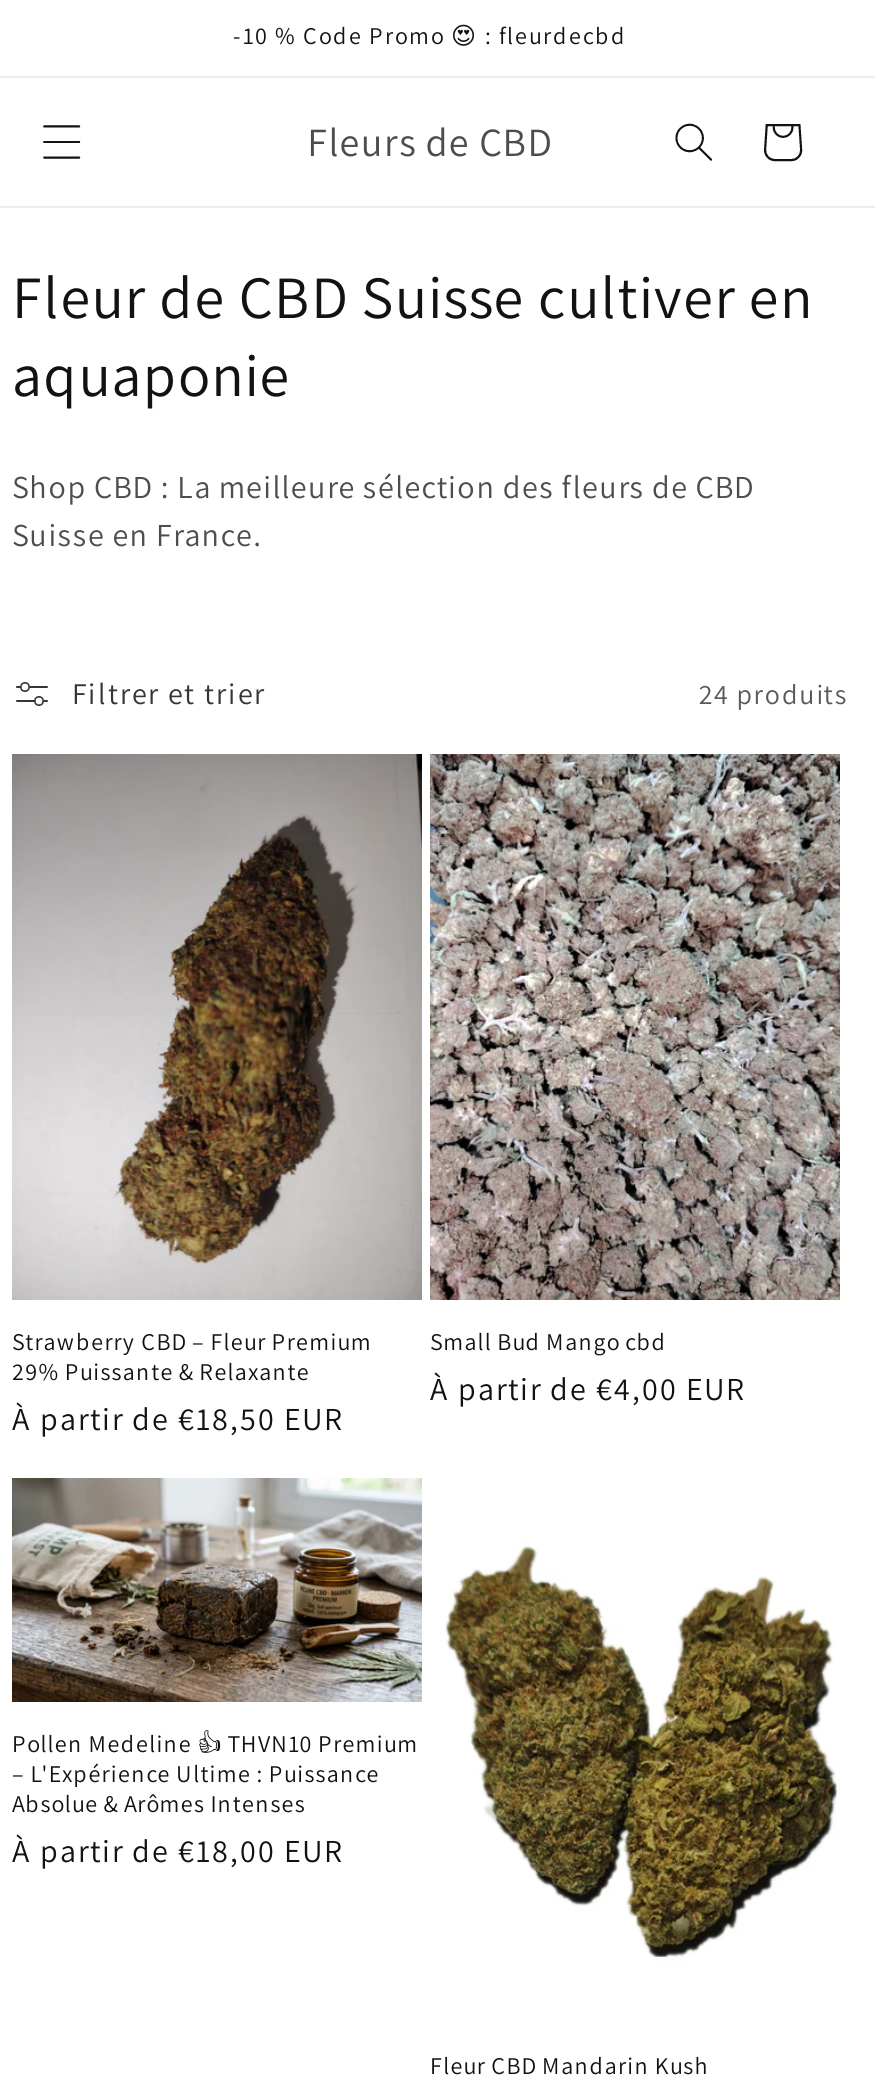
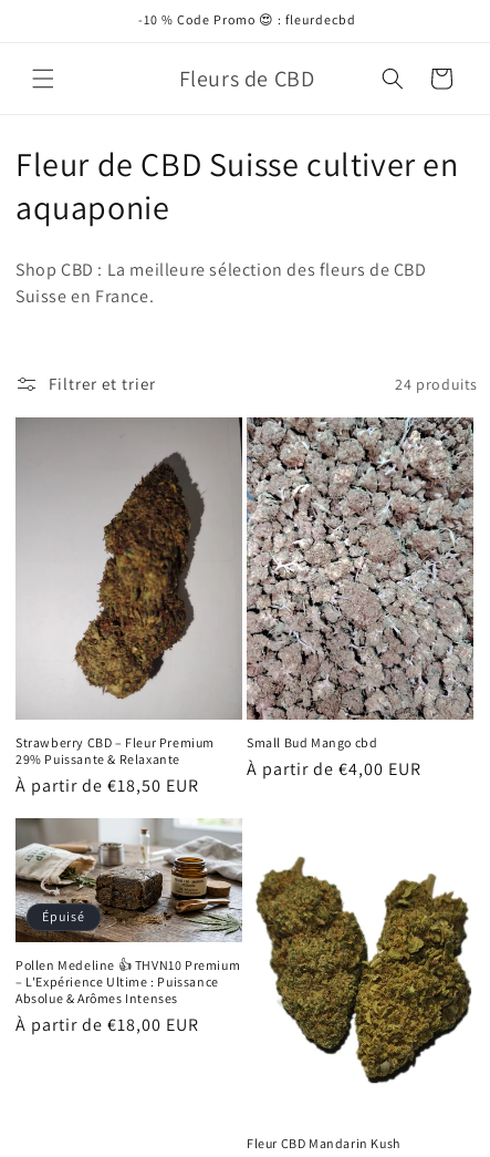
none -> [42,908,85,925] Épuisé

